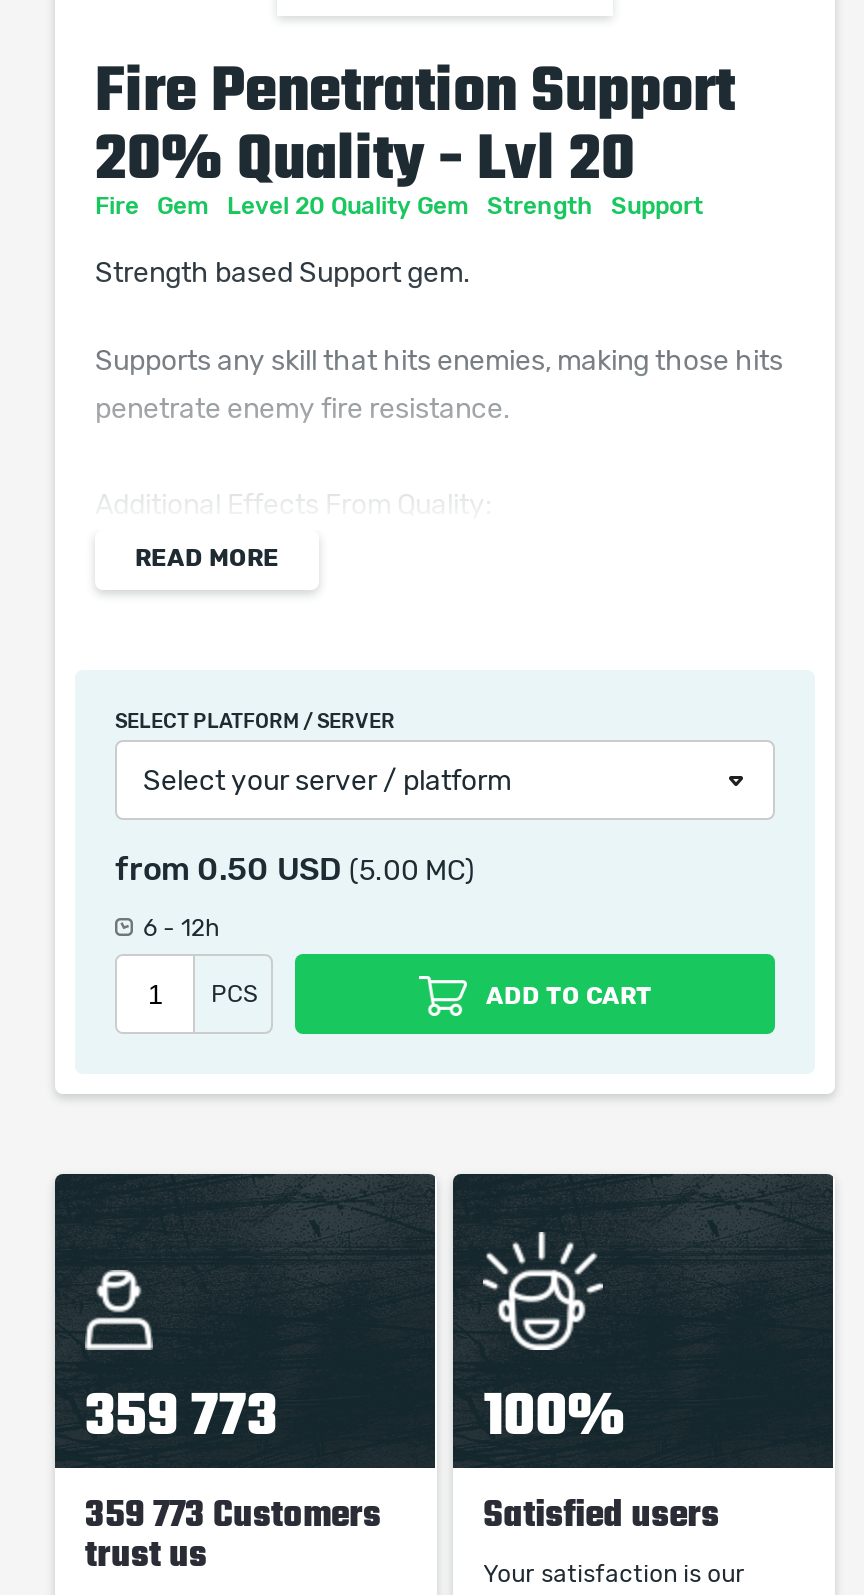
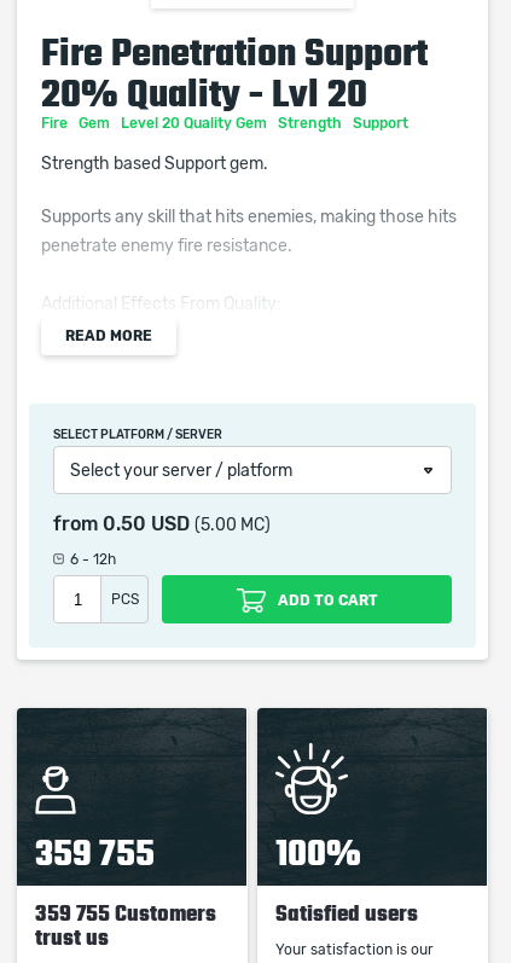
[85,1382,277,1446] 359 773 -> [35,834,155,872] 359 755
[85,1494,381,1534] 359 773 Customers -> [35,901,216,926] 359 755 Customers

